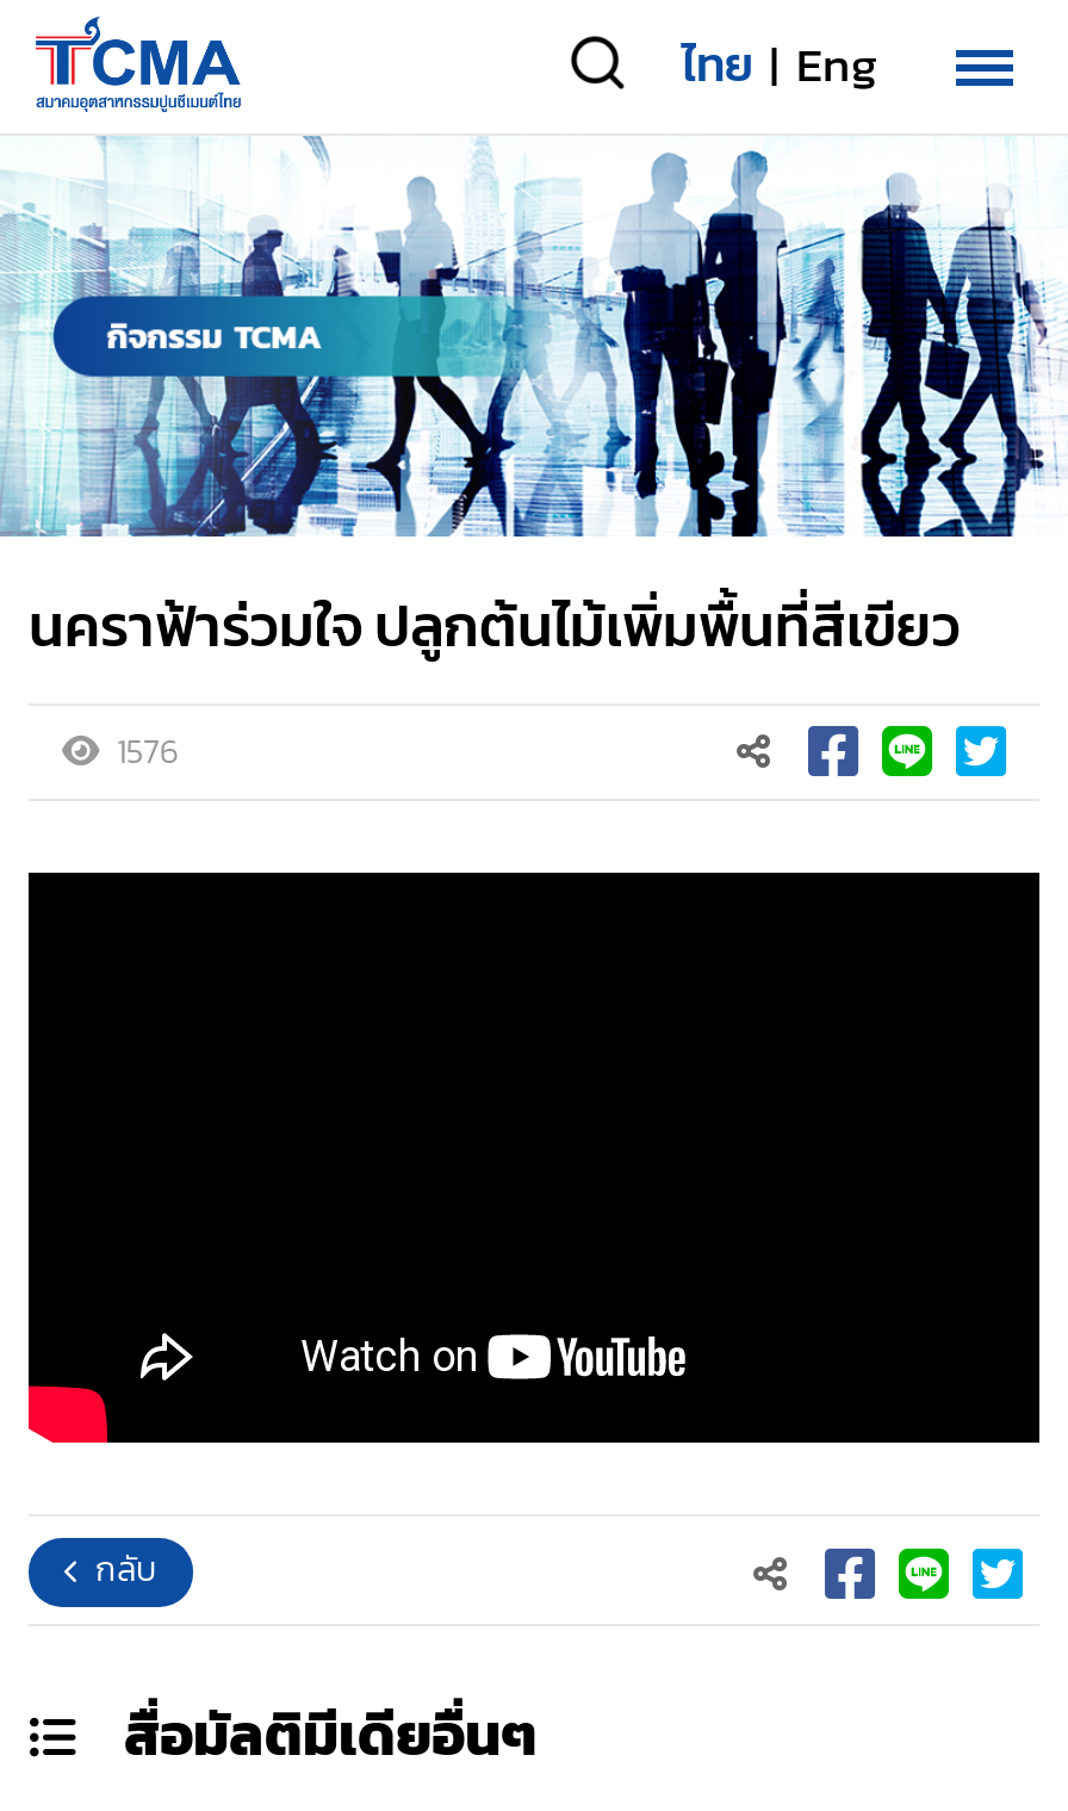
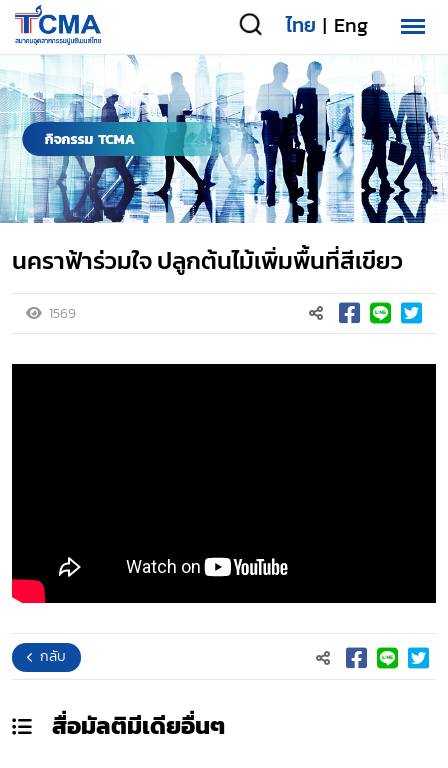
[117,727,179,777] 1576 -> [49,303,76,324] 1569

